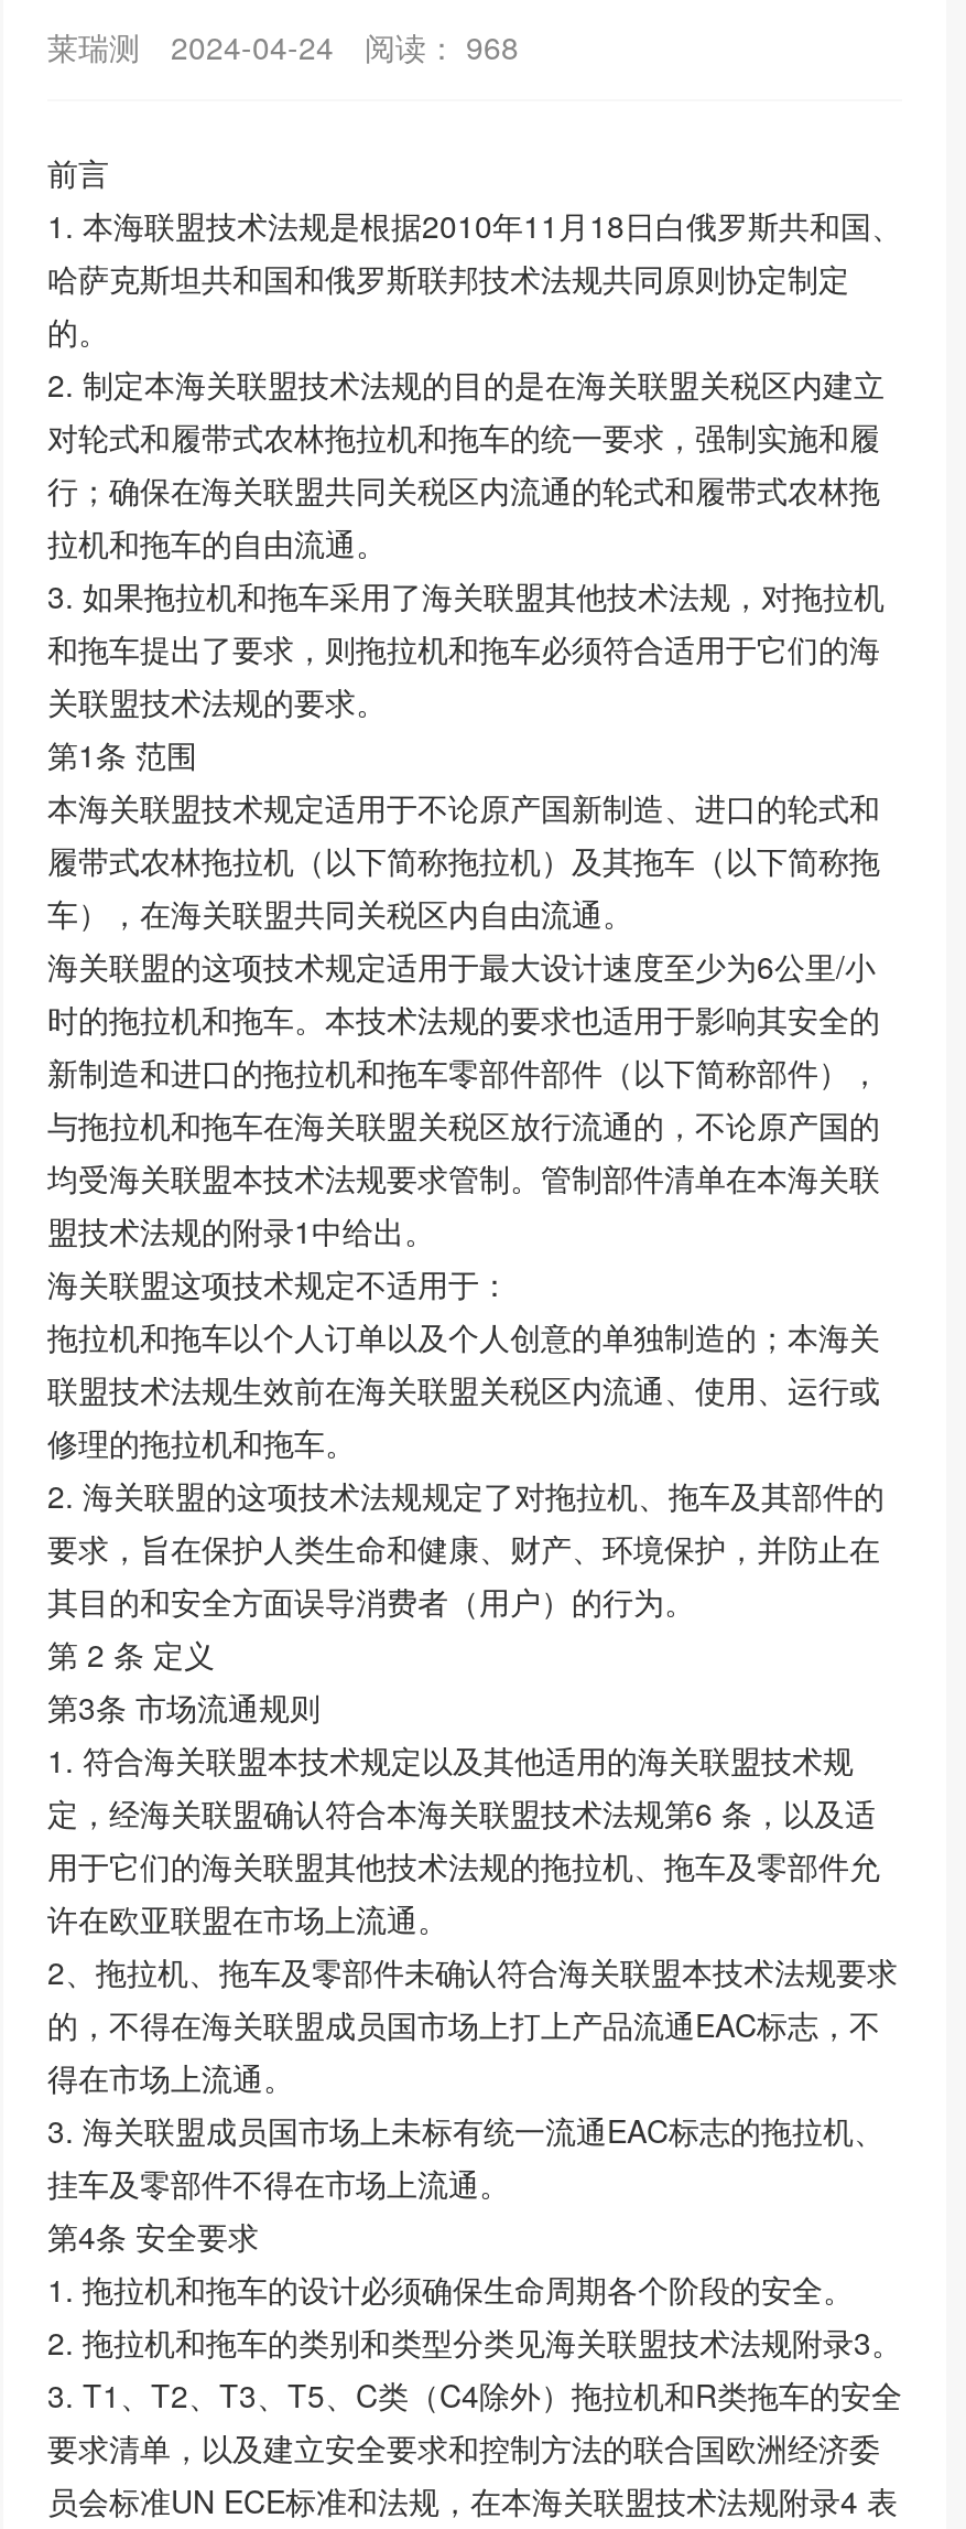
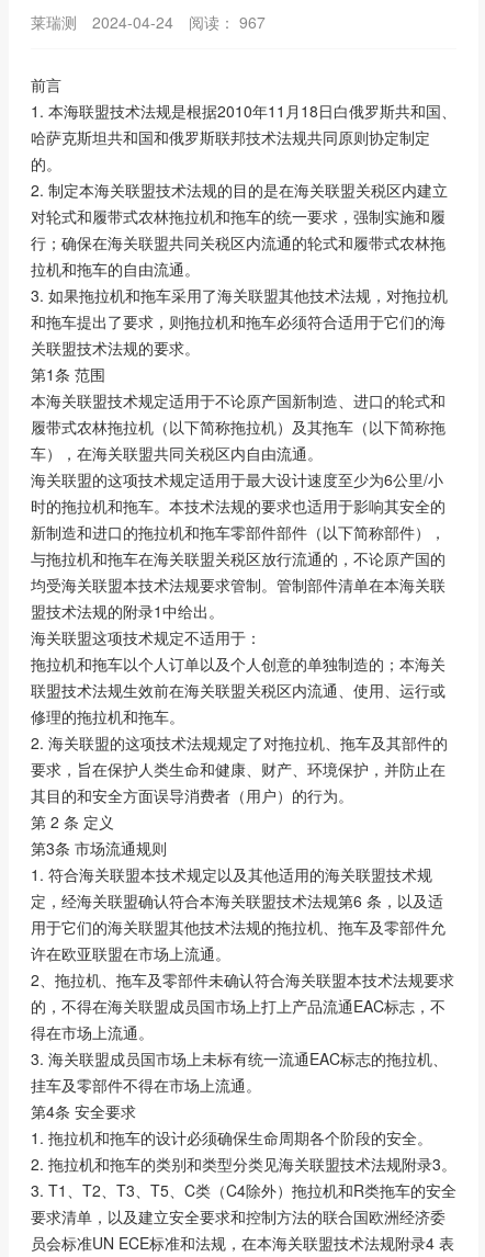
[47,24,519,68] 莱瑞测 2024-04-24 阅读：968 -> [31,11,266,33] 莱瑞测 2024-04-24 阅读：967

